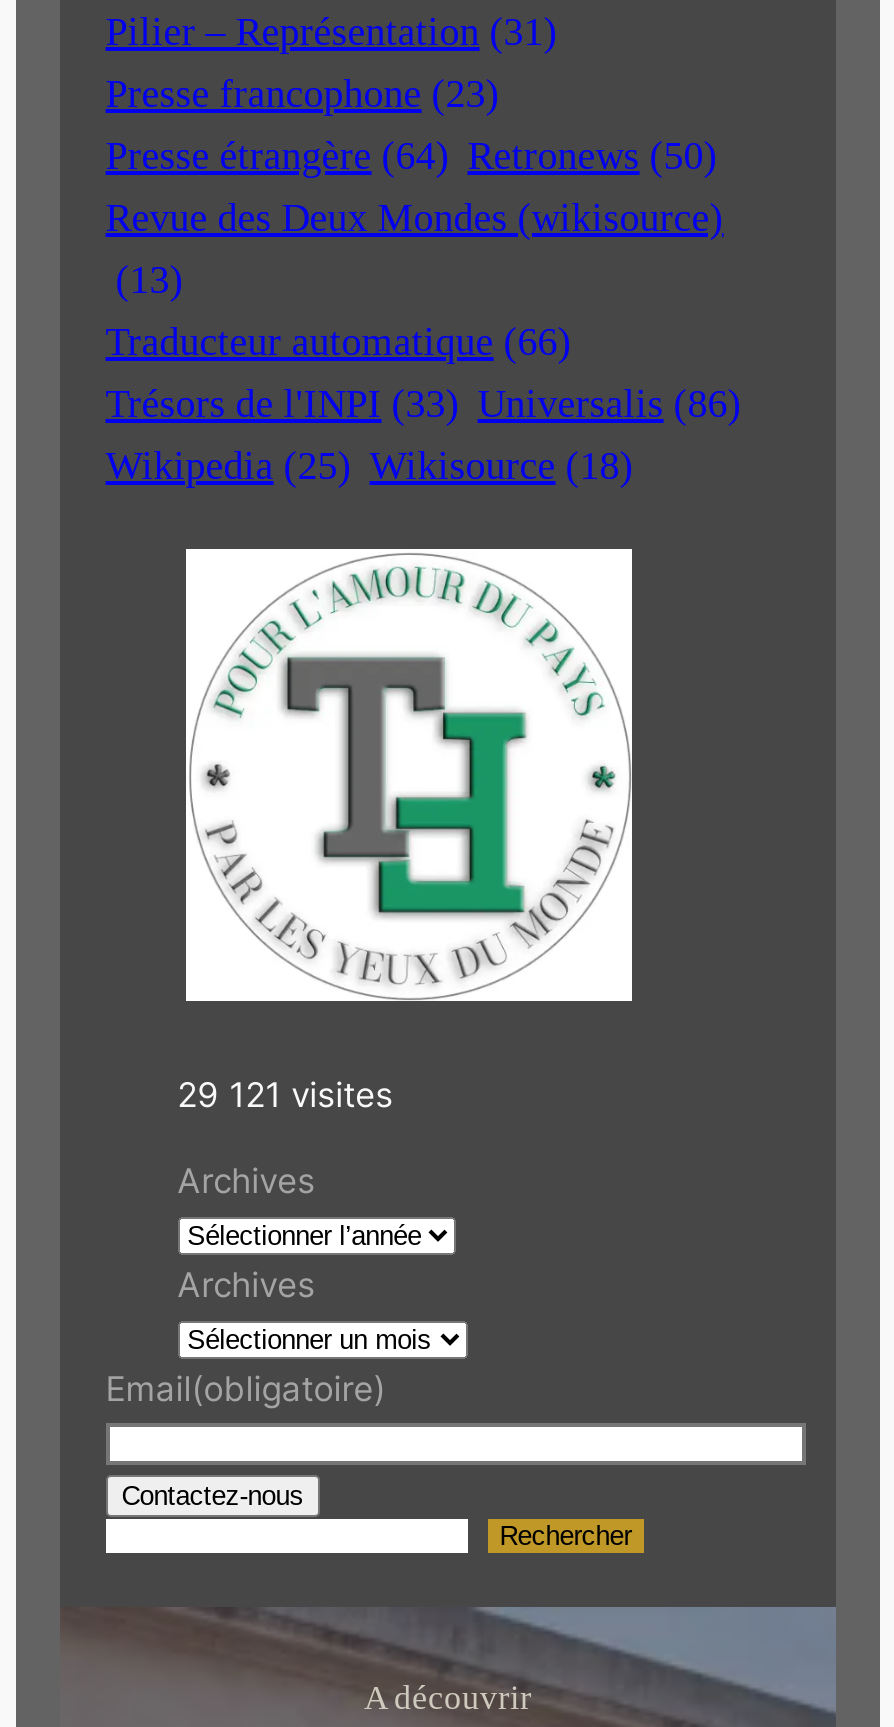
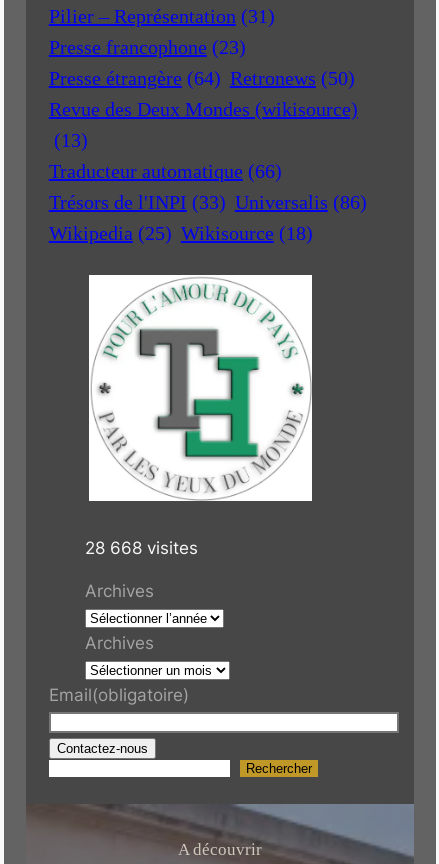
[177,1075,393,1115] 29 121 visites -> [85,538,198,558] 28 668 visites

